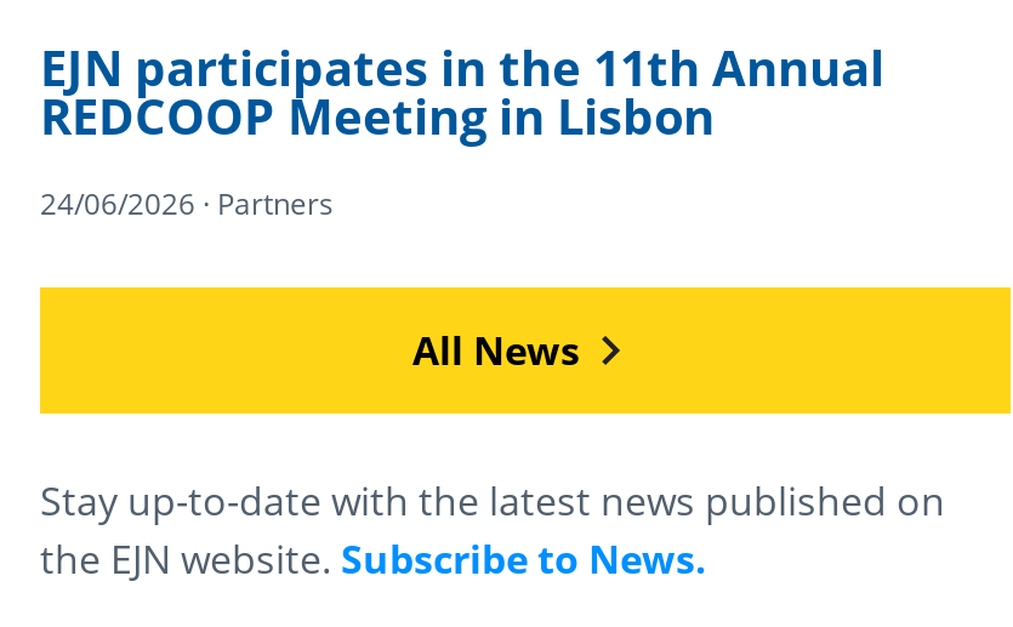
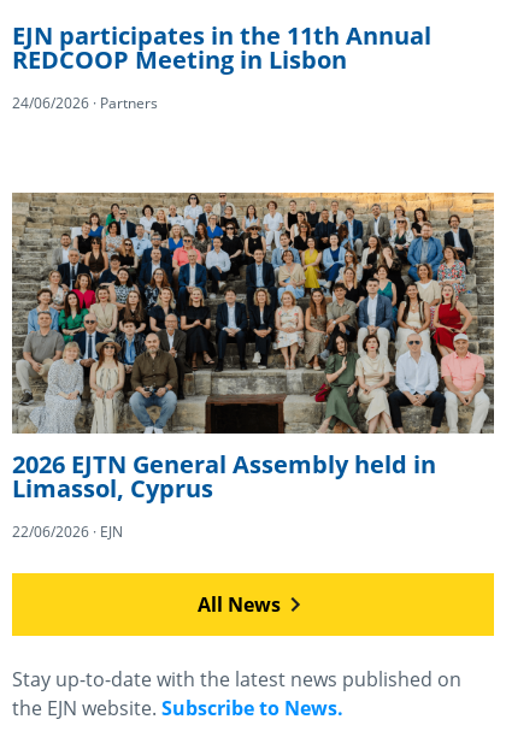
none -> [11,191,495,542] [image] | 2026 EJTN General Assembly held in | Limassol, Cyprus | 22/06/2026 · EJN

